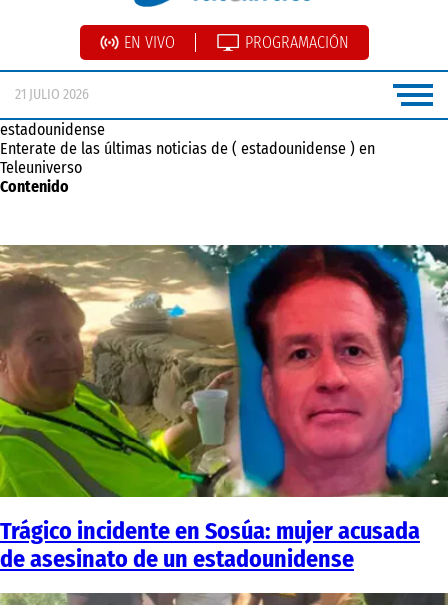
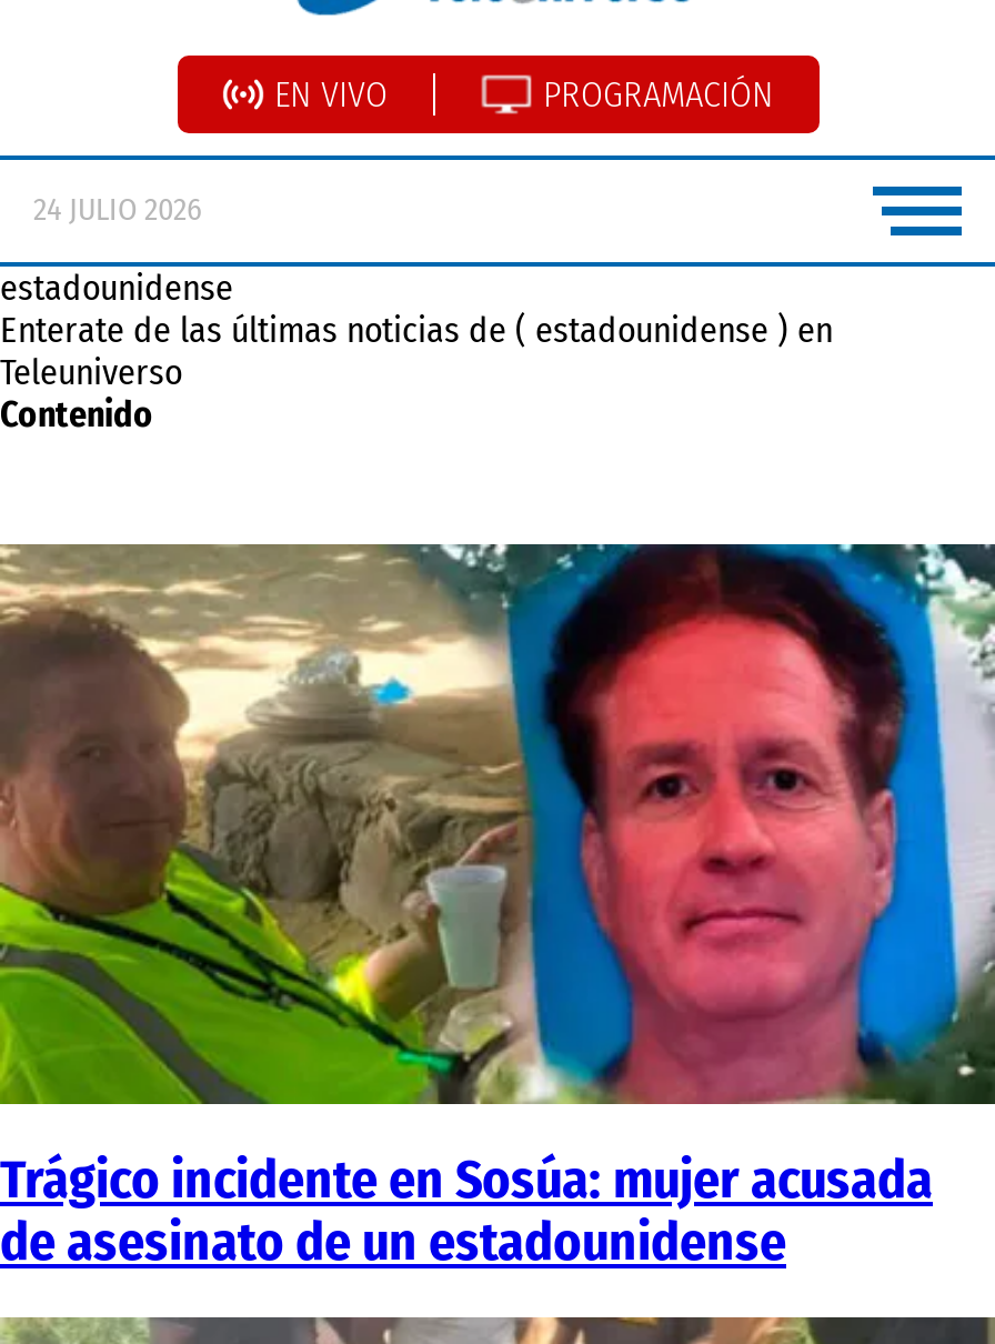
[15,86,89,103] 21 JULIO 2026 -> [33,191,202,229] 24 JULIO 2026

